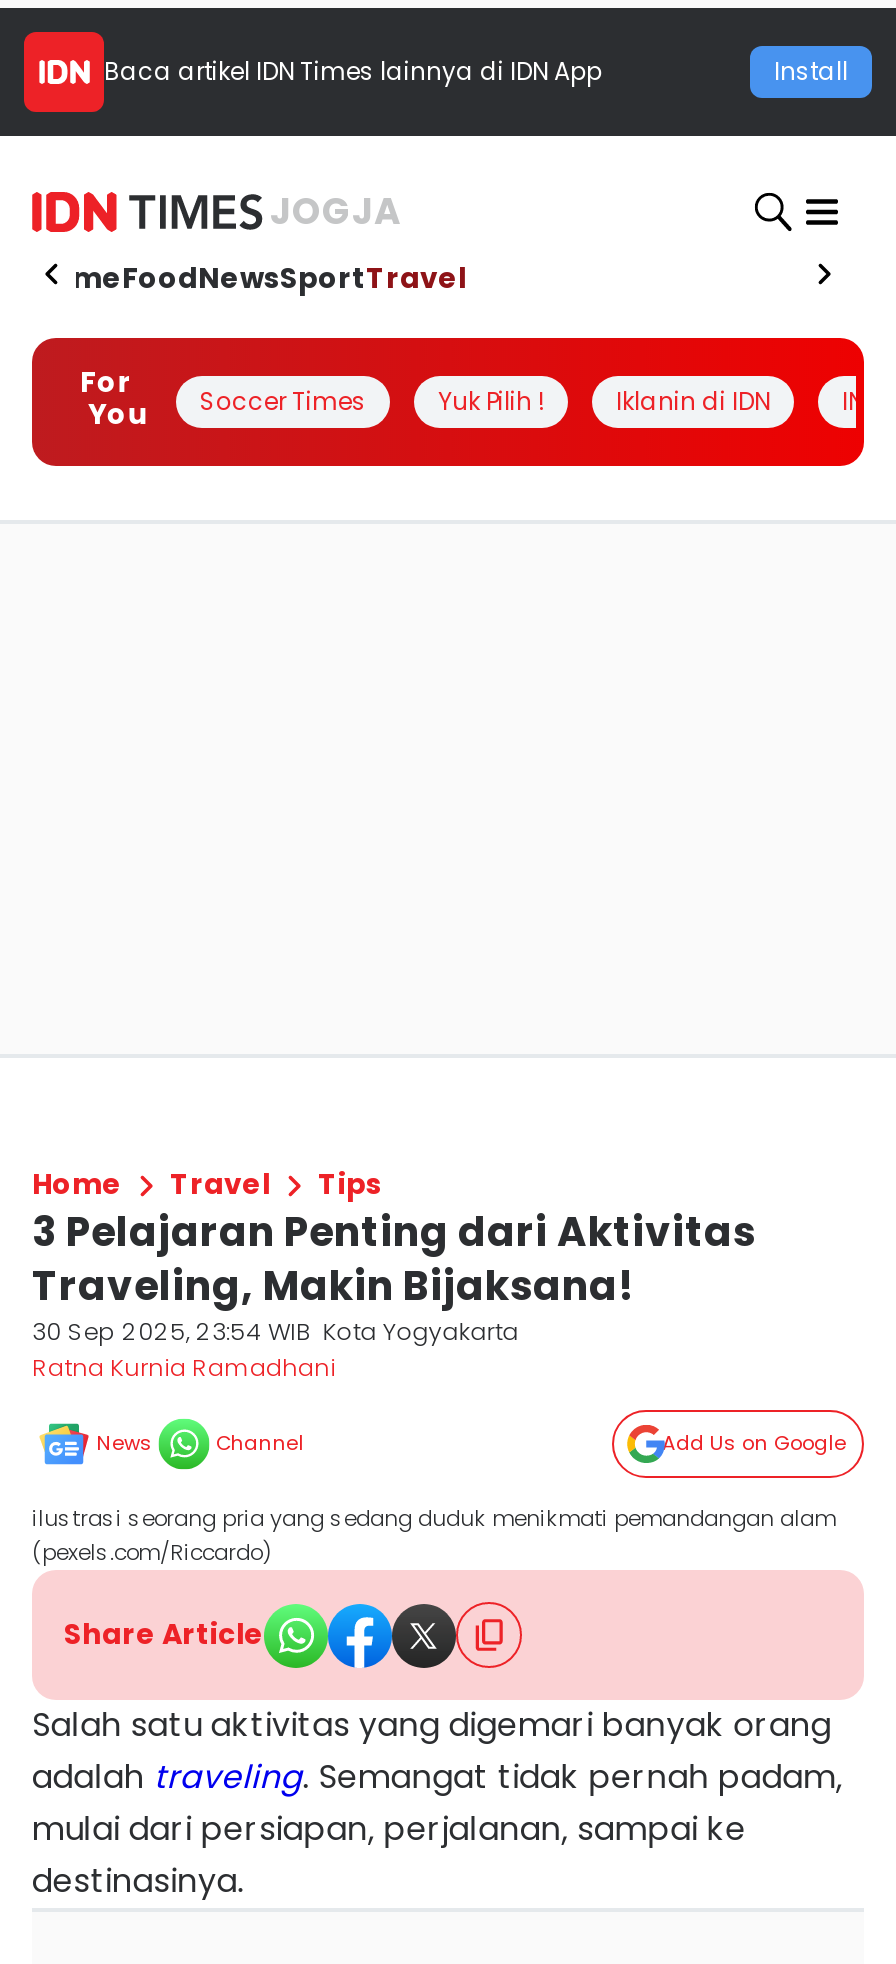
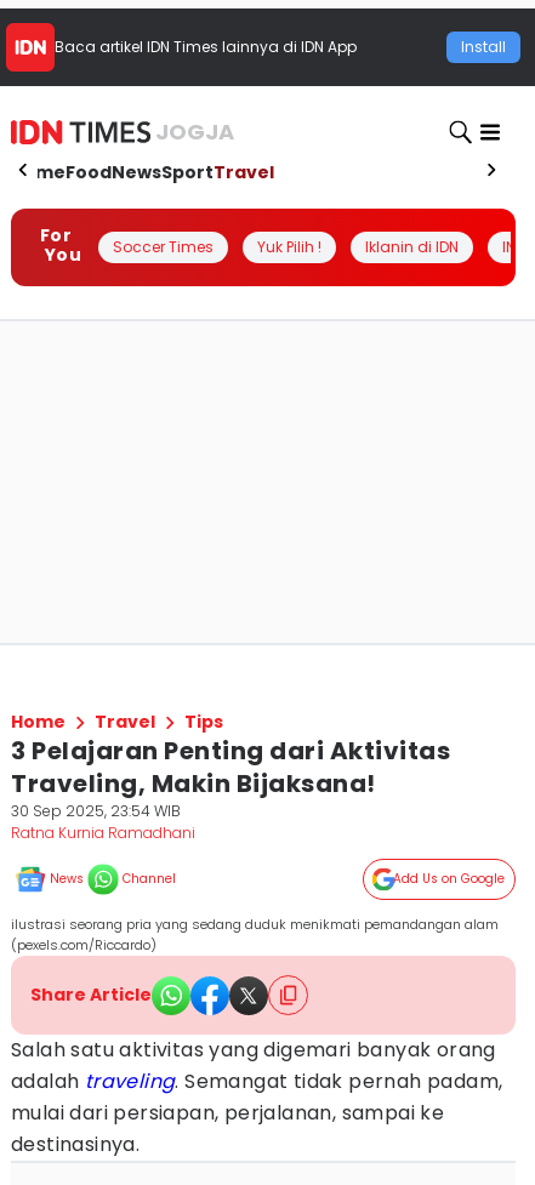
[32,1314,518,1348] 30 Sep 2025, 23:54 WIB Kota Yogyakarta -> [11,801,181,821] 30 Sep 2025, 23:54 WIB

